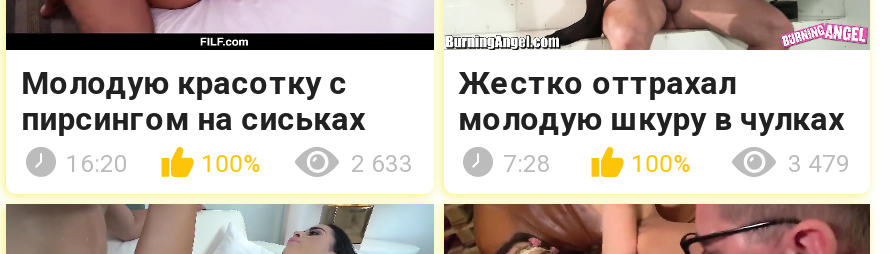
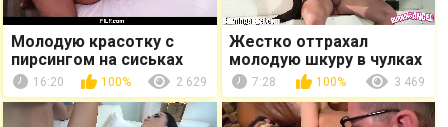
[351,150,413,178] 2 633 -> [175,75,206,89] 2 629
[788,150,850,178] 3 479 -> [394,75,425,89] 3 469

